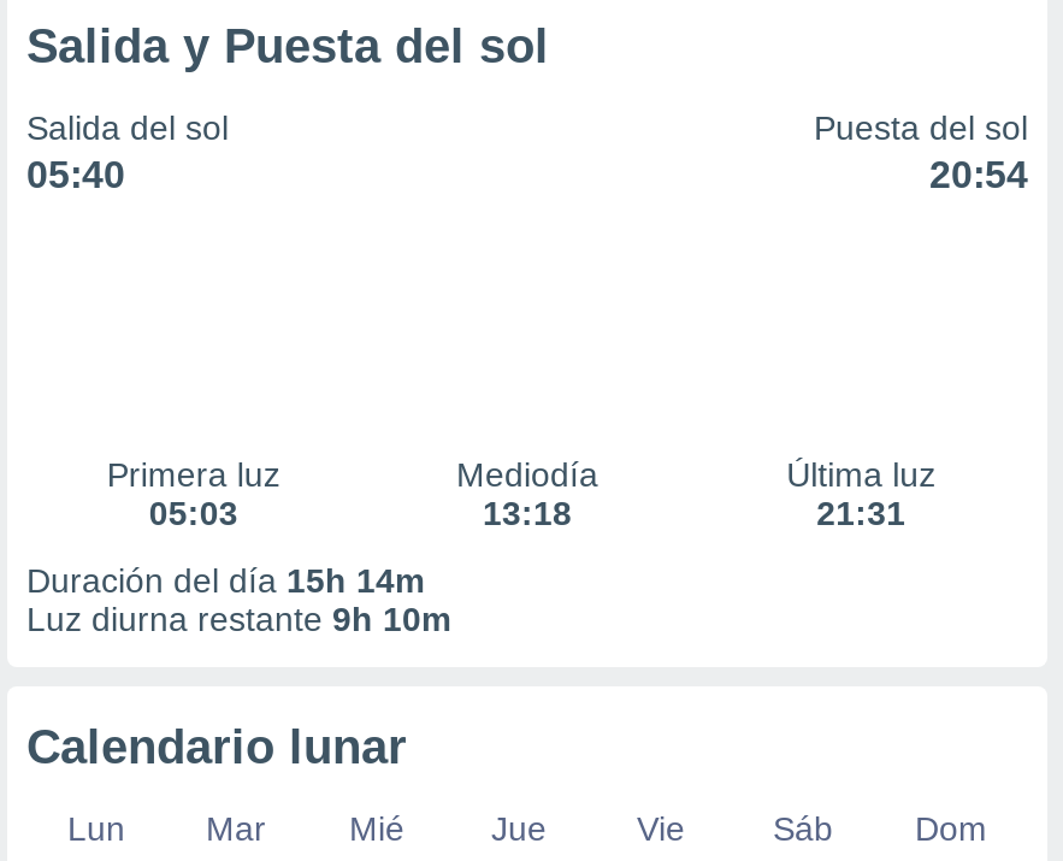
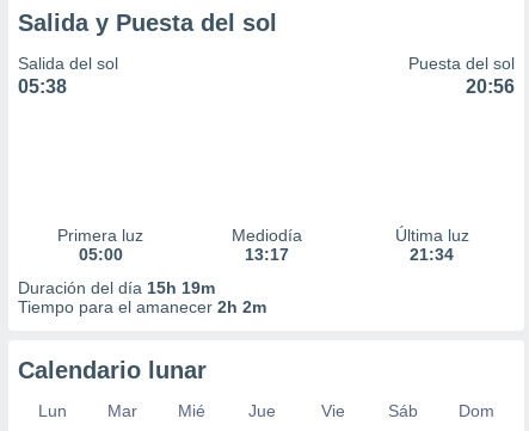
[26,154,125,195] 05:40 -> [18,76,67,97] 05:38
[929,154,1028,195] 20:54 -> [466,76,515,97] 20:56
[149,494,238,532] 05:03 -> [79,245,123,264] 05:00
[483,494,572,532] 13:18 -> [244,245,288,264] 13:17
[817,494,906,532] 21:31 -> [410,245,454,264] 21:34
[26,561,450,638] Duración del día 15h 14m | Luz diurna restante 9h 10m -> [18,278,266,316] Duración del día 15h 19m | Tiempo para el amanecer 2h 2m

